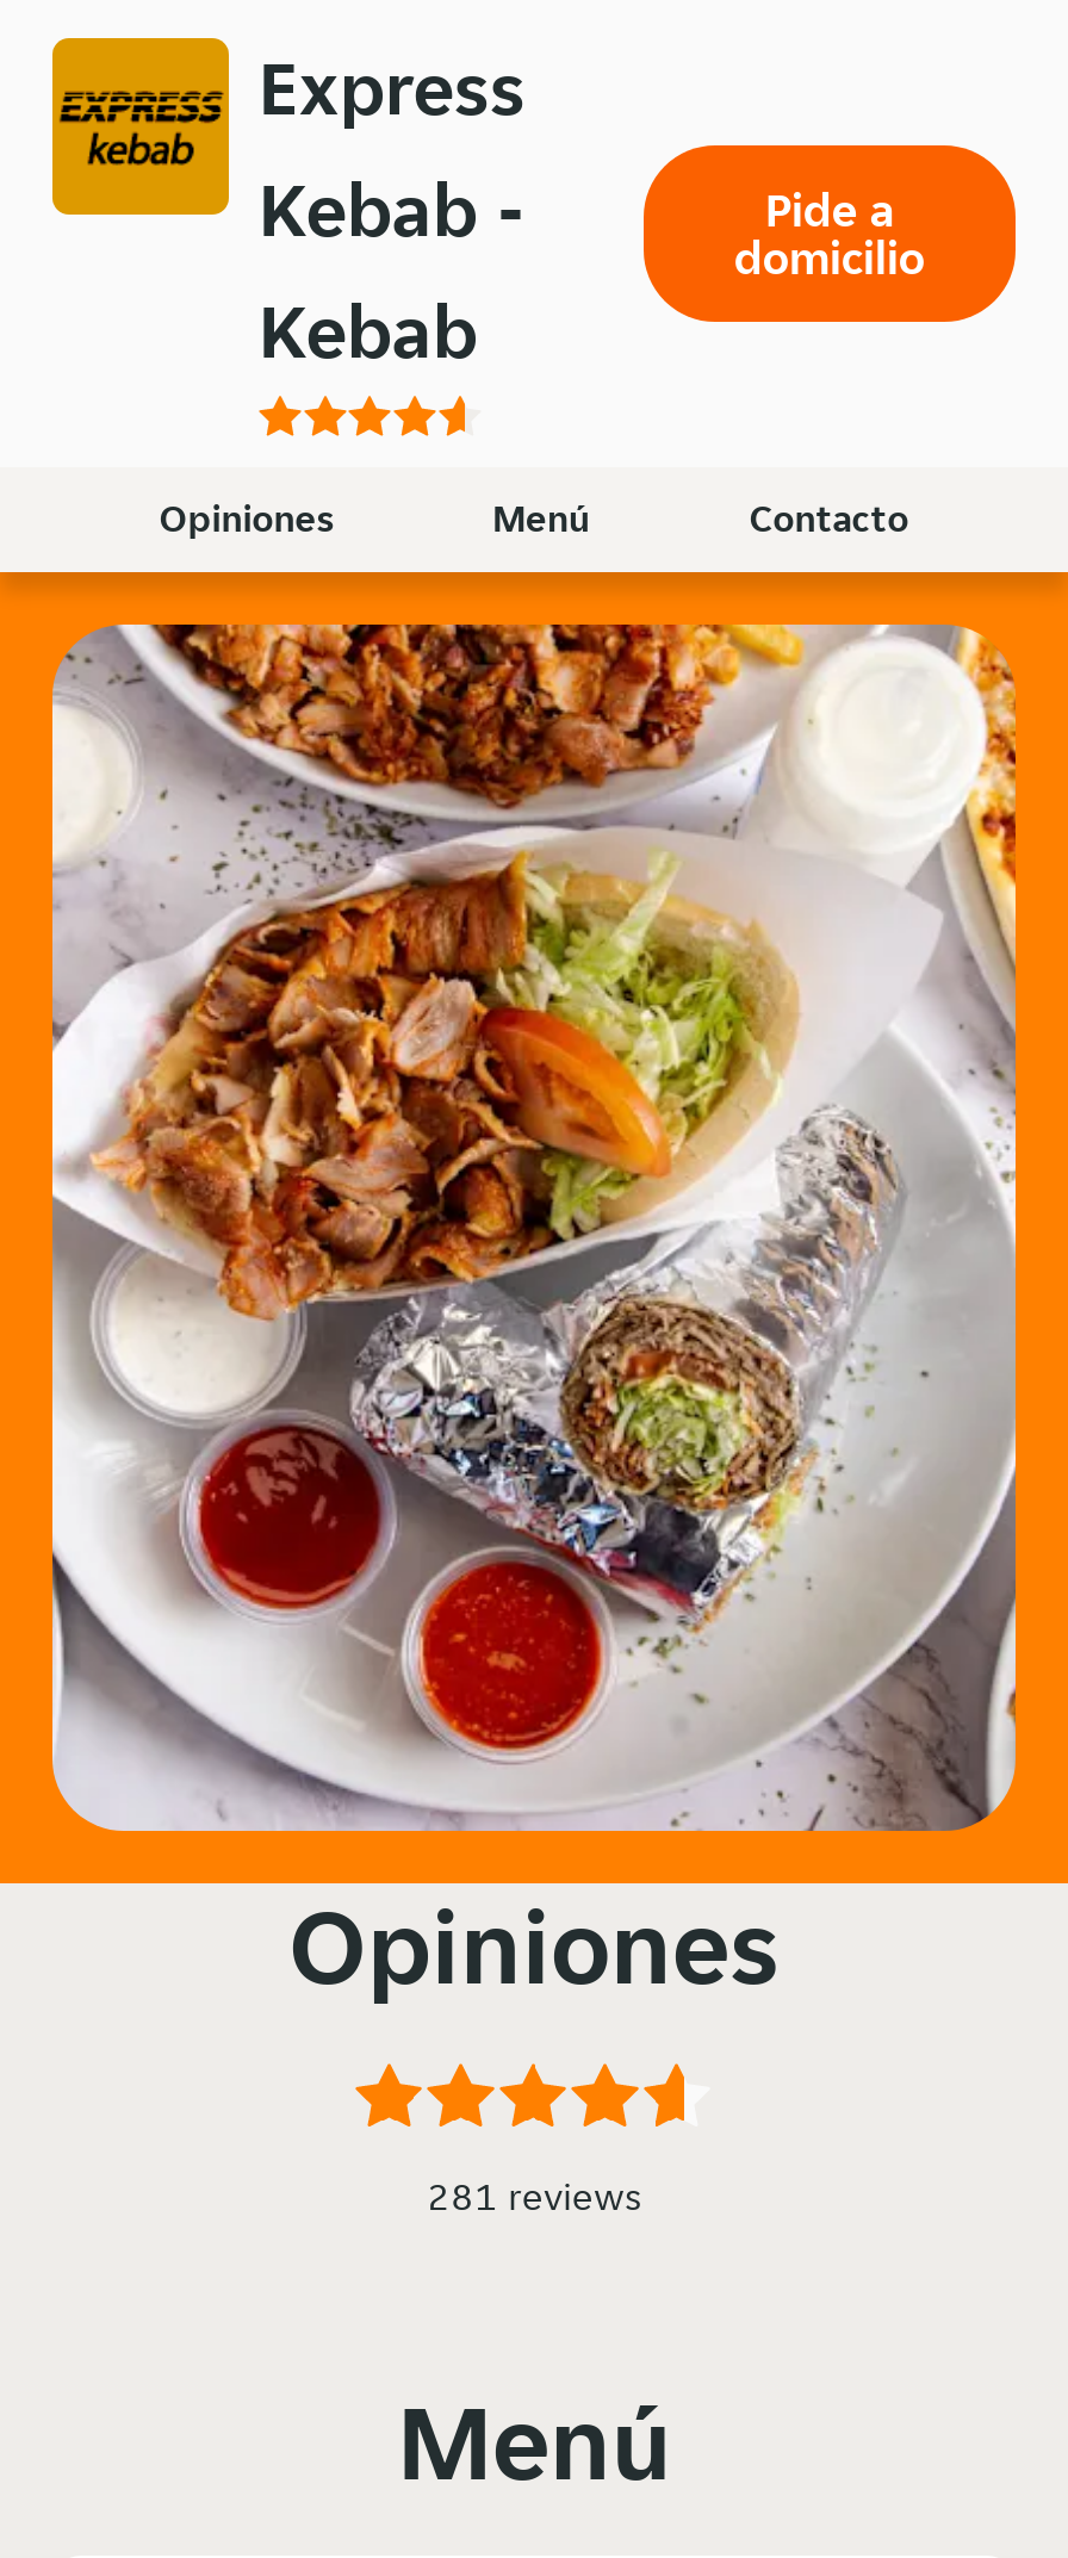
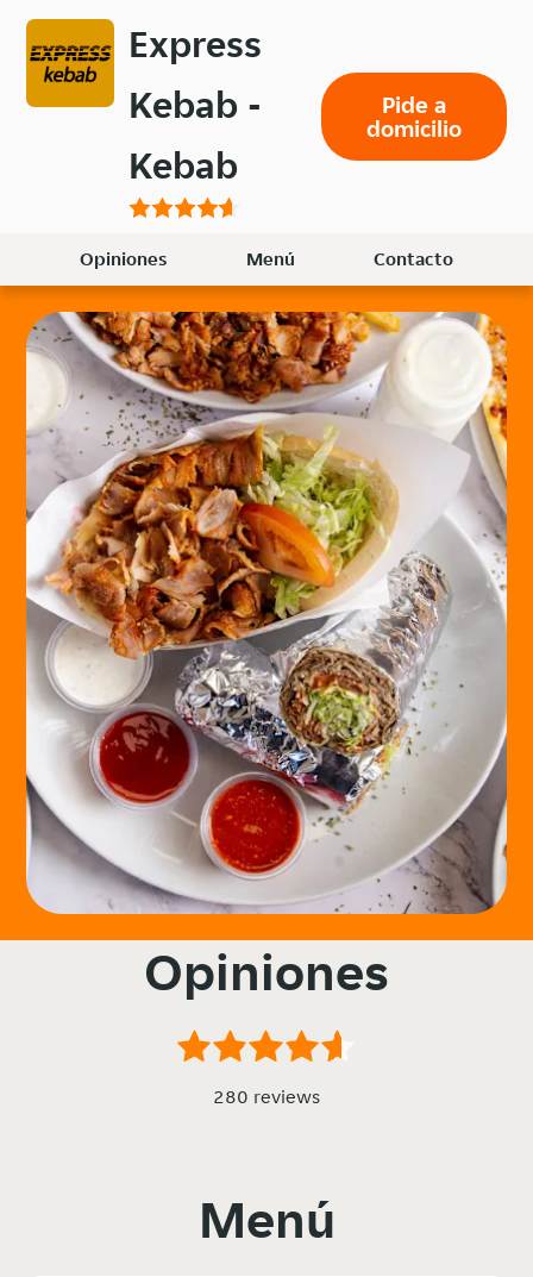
[427,2172,641,2222] 281 reviews -> [213,1084,320,1109] 280 reviews

